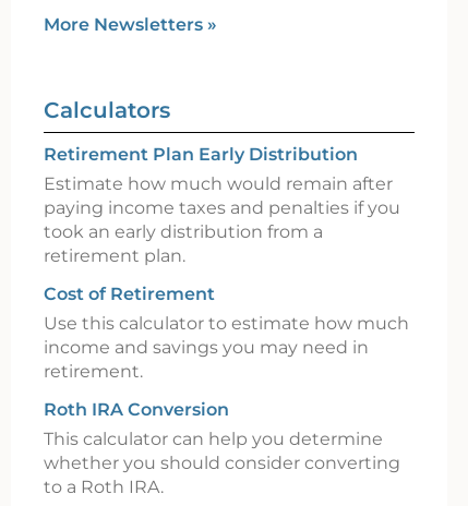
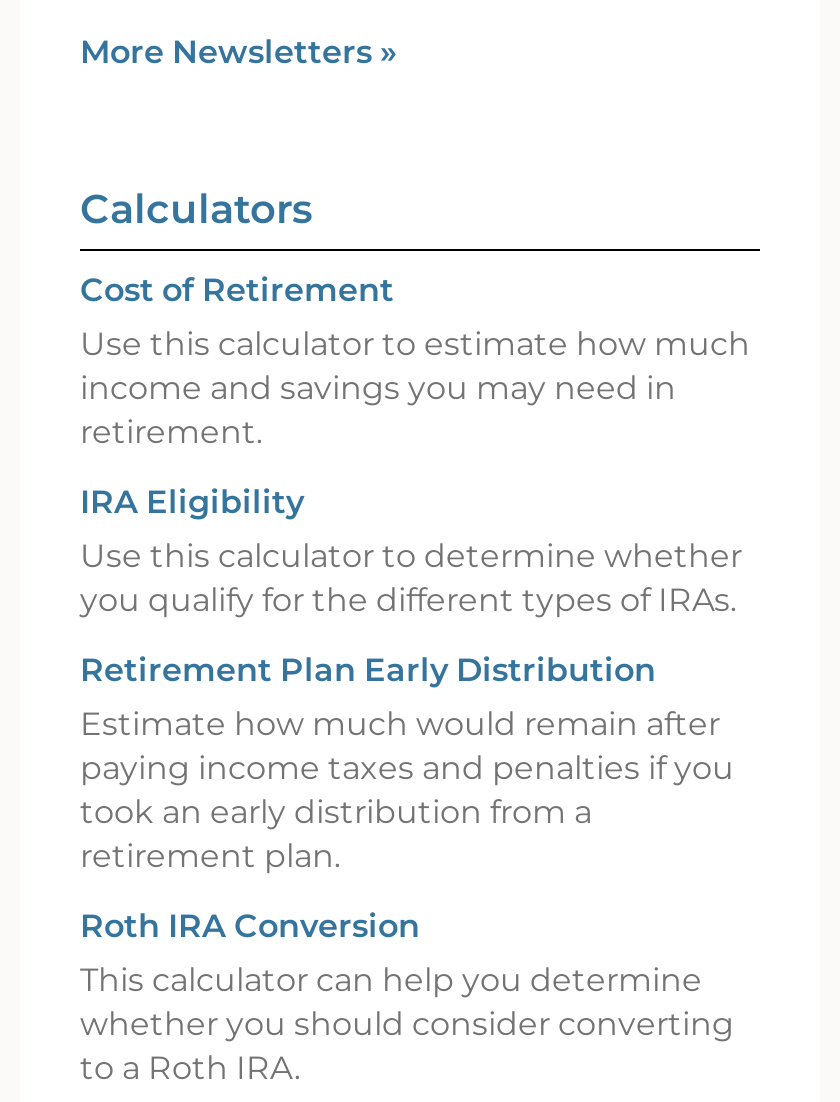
none -> [80,483,742,619] IRA Eligibility | Use this calculator to determine whether | you qualify for the different types of IRAs.
moved [44,144,400,266] -> [80,651,734,875]: Retirement Plan Early Distribution | Estimate how much would remain after | paying income taxes and penalties if you | took an early distribution from a | retirement plan.
moved [44,284,409,382] -> [80,271,750,451]: Cost of Retirement | Use this calculator to estimate how much | income and savings you may need in | retirement.

